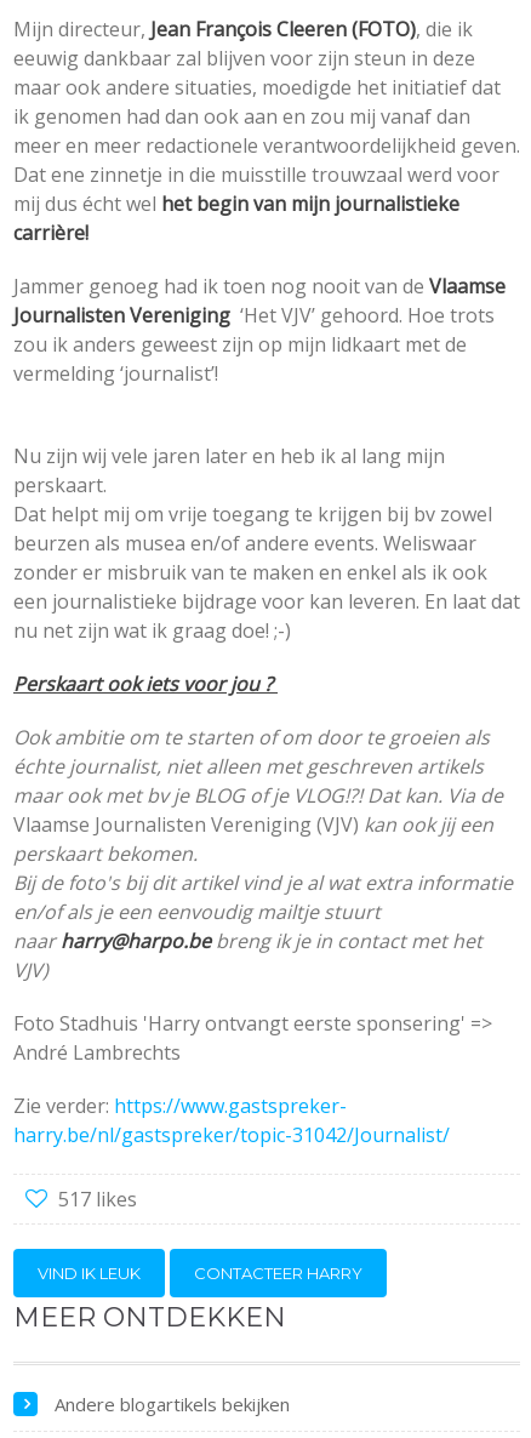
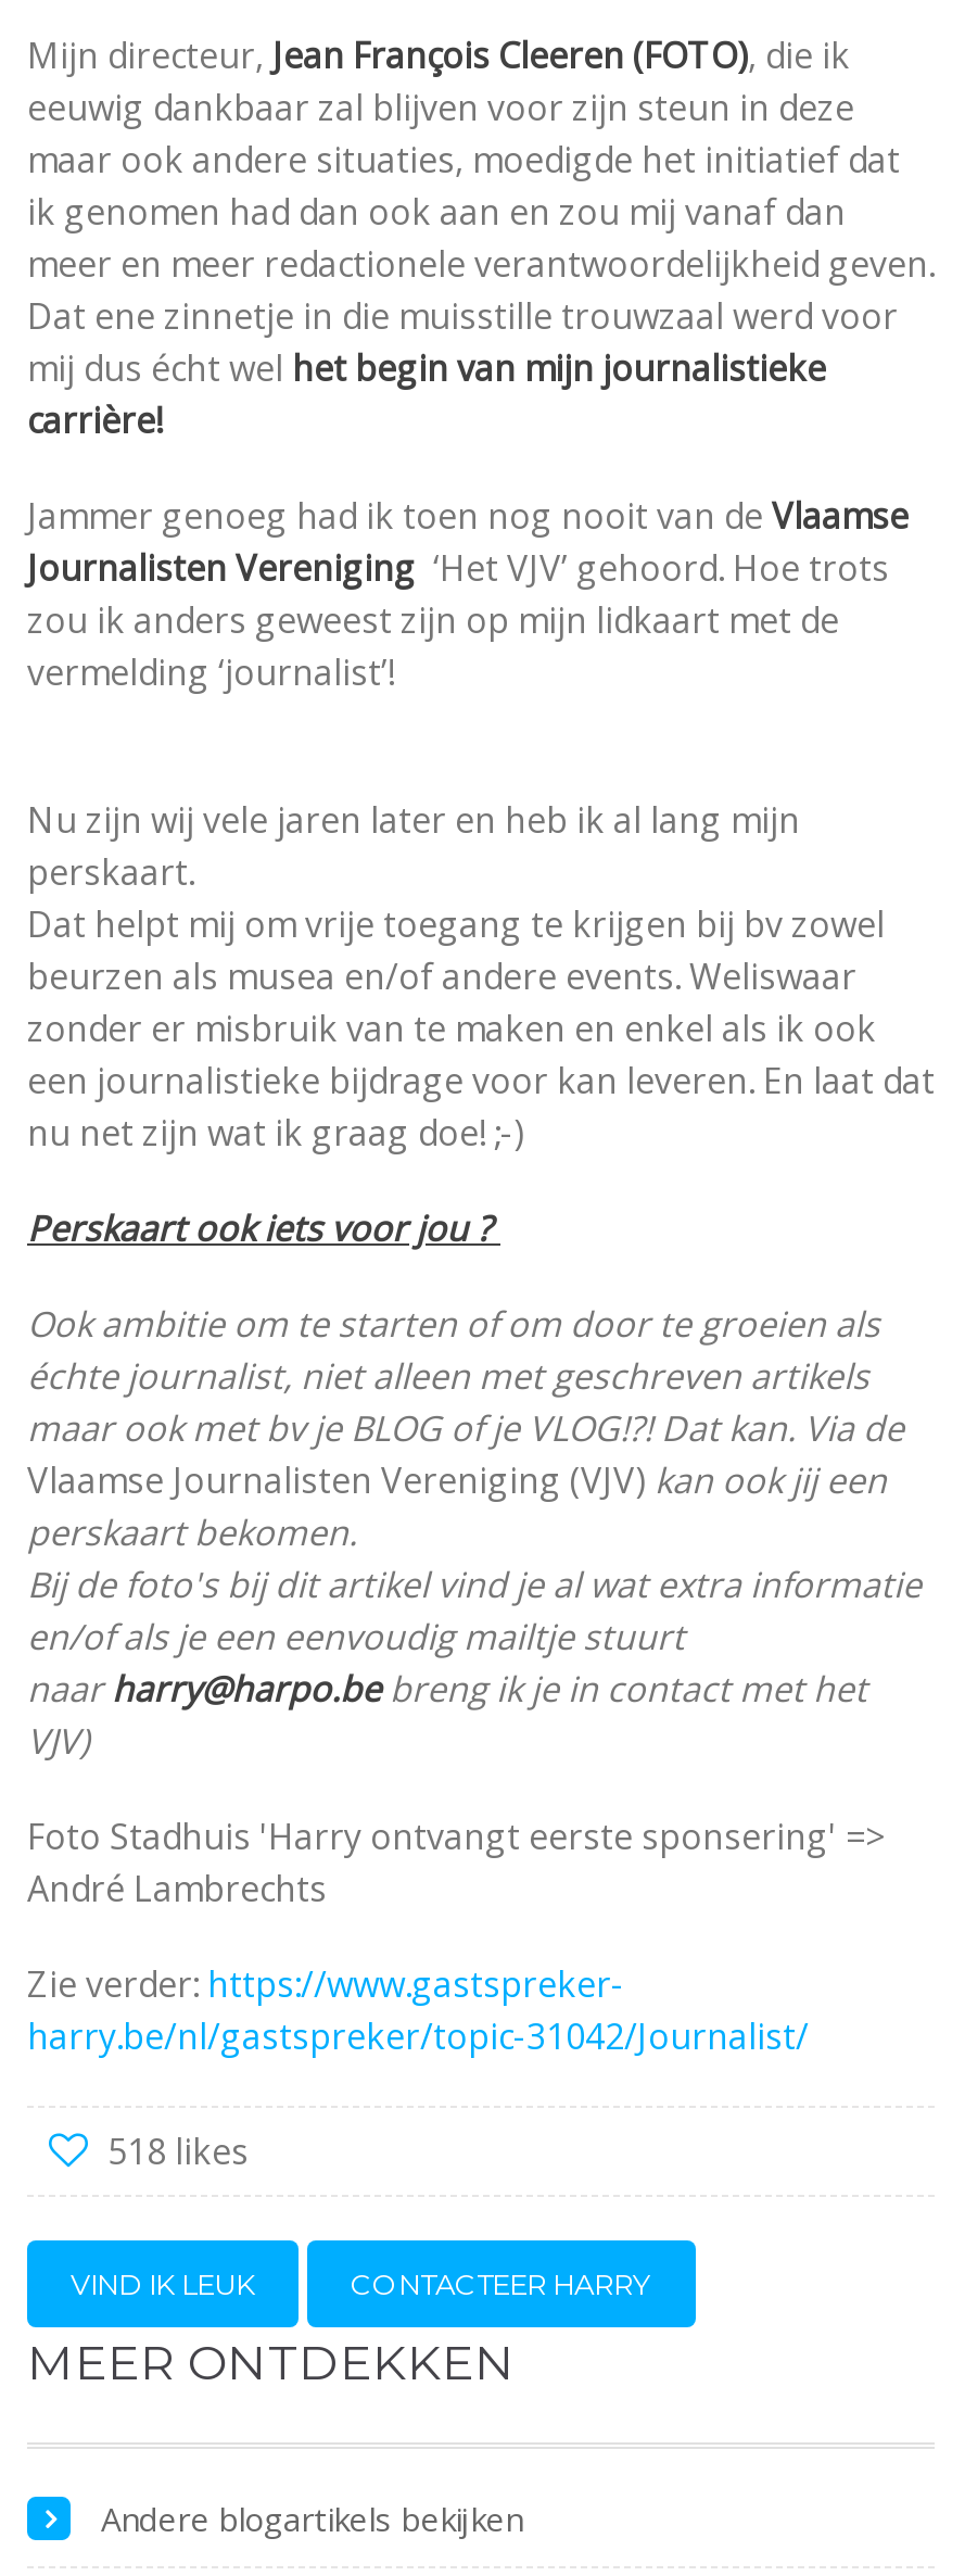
[58,1186,137,1212] 517 likes -> [107,2127,249,2175] 518 likes

